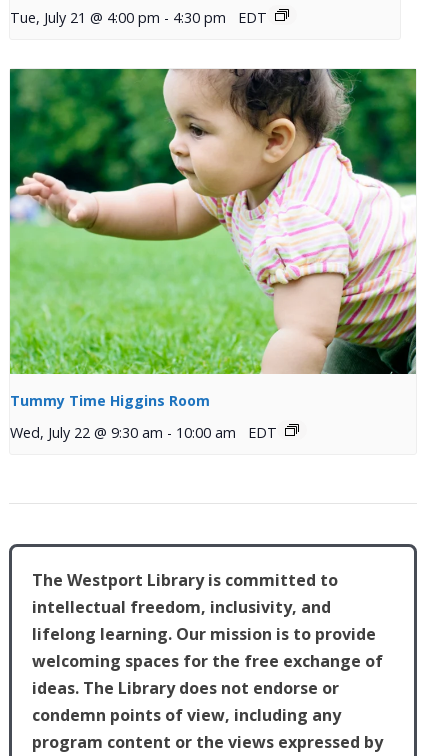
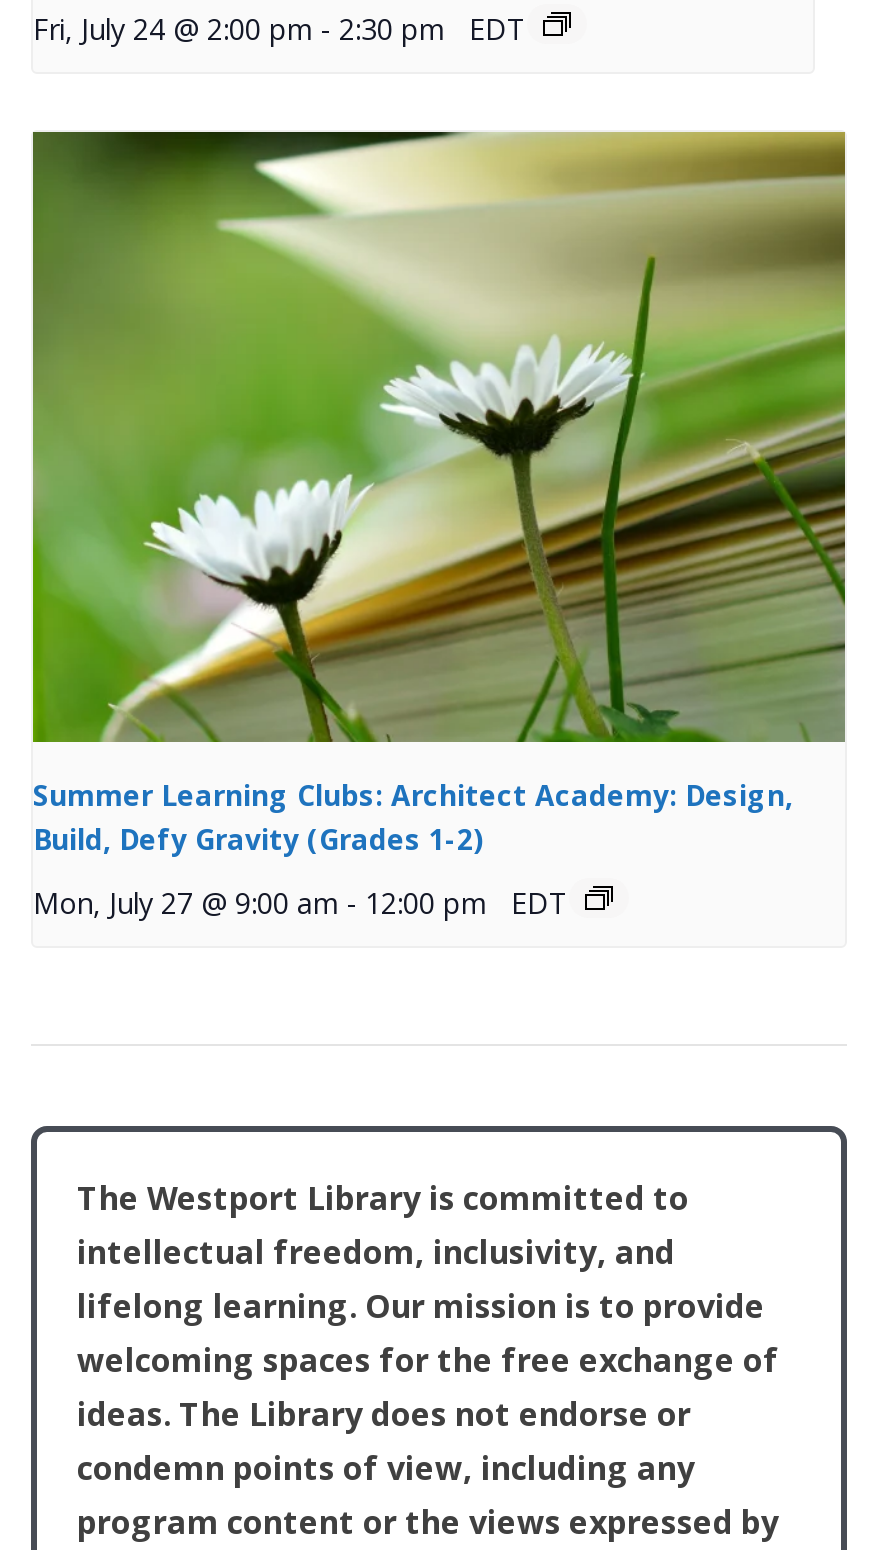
[10,8,267,27] Tue, July 21 @ 4:00 pm - 4:30 pm EDT -> [33,10,527,48] Fri, July 24 @ 2:00 pm - 2:30 pm EDT
[9,68,417,410] [image] | Tummy Time Higgins Room -> [31,130,847,857] [image] | Summer Learning Clubs: Architect Academy: Design, | Build, Defy Gravity (Grades 1-2)
[10,423,277,442] Wed, July 22 @ 9:30 am - 10:00 am EDT -> [33,883,569,921] Mon, July 27 @ 9:00 am - 12:00 pm EDT

